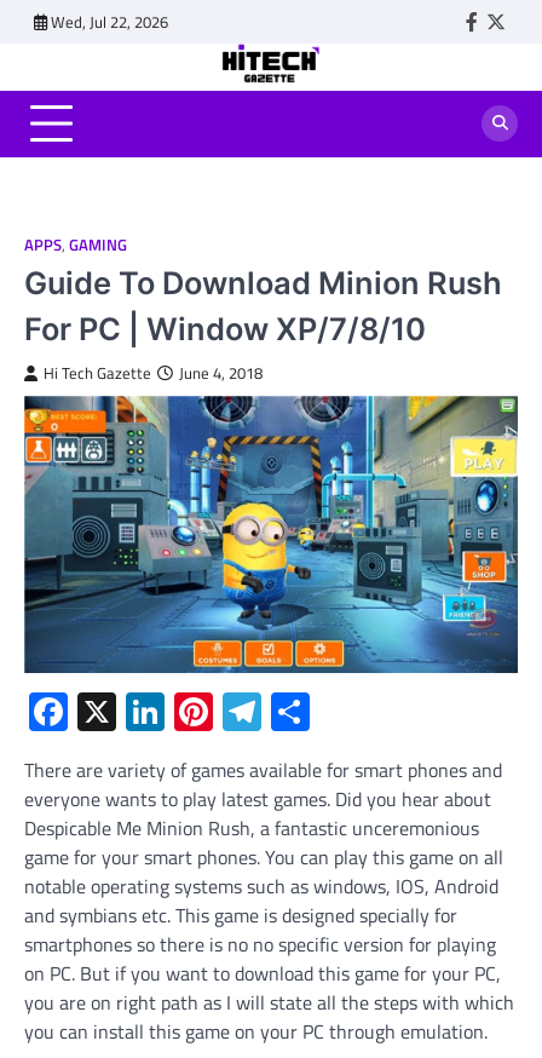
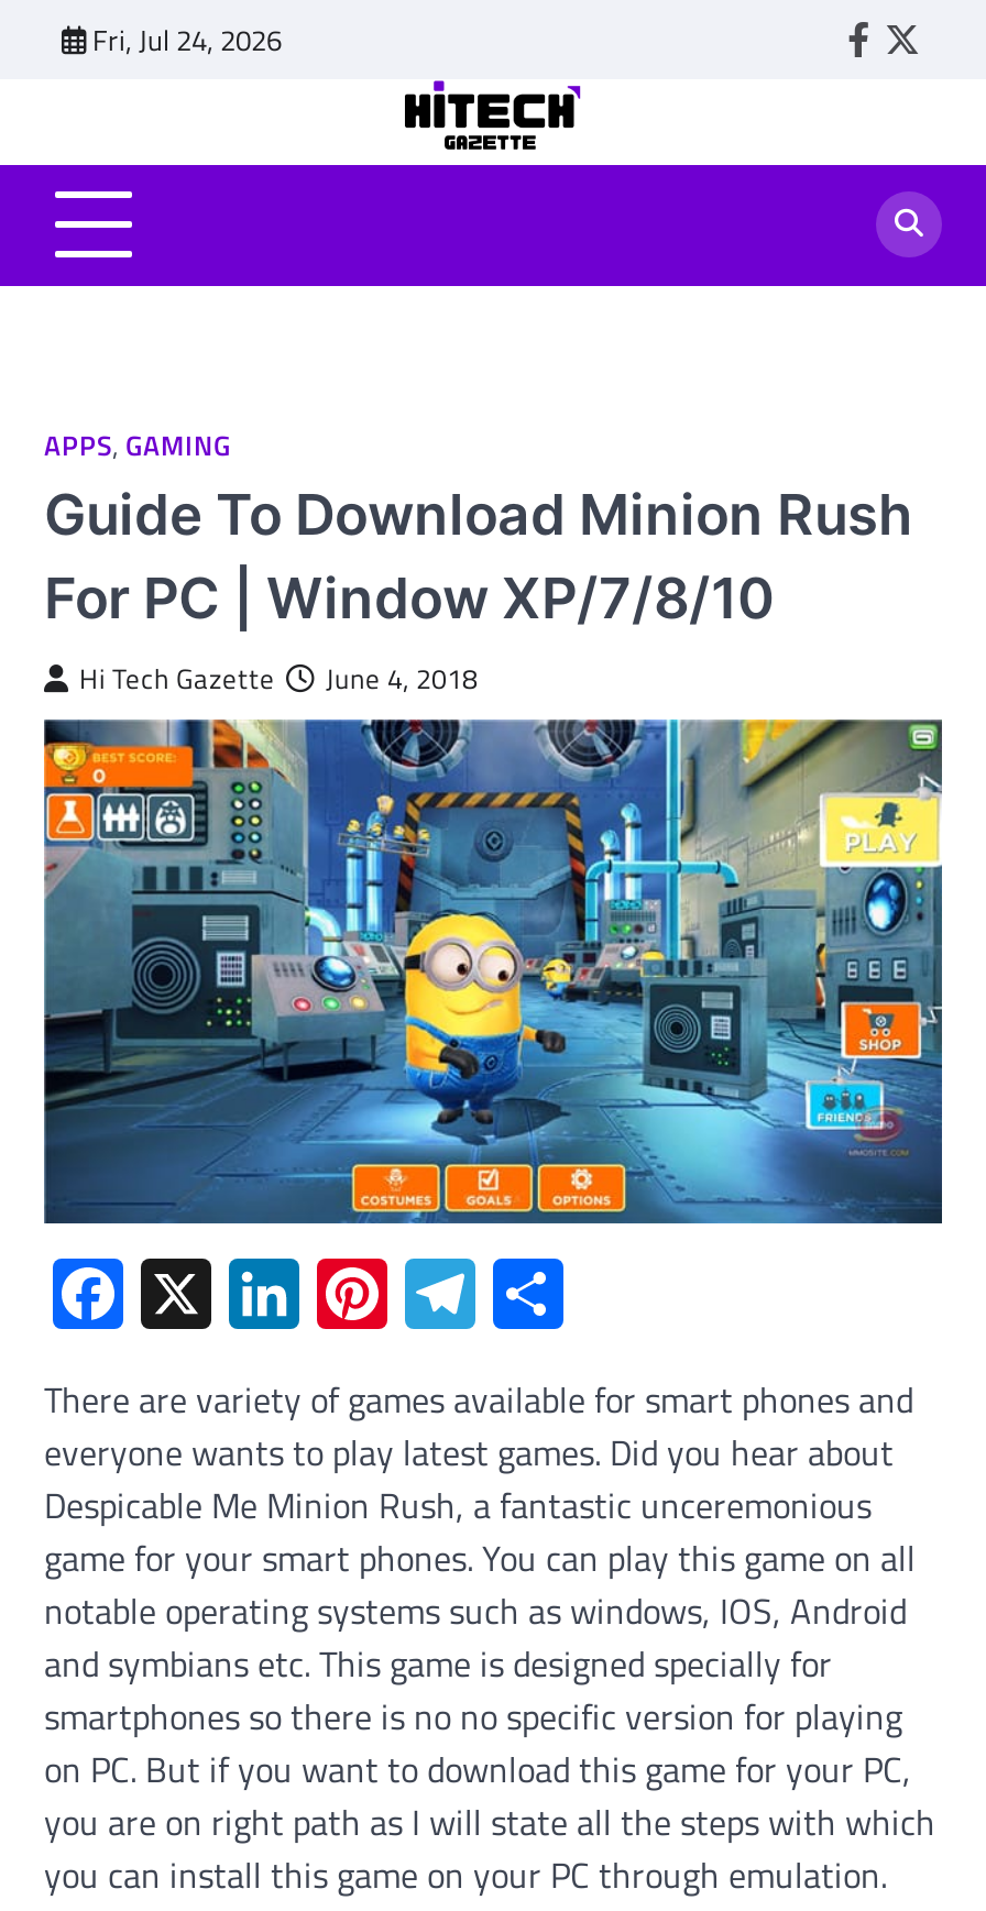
[51,9,168,33] Wed, Jul 22, 2026 -> [92,17,282,61] Fri, Jul 24, 2026

